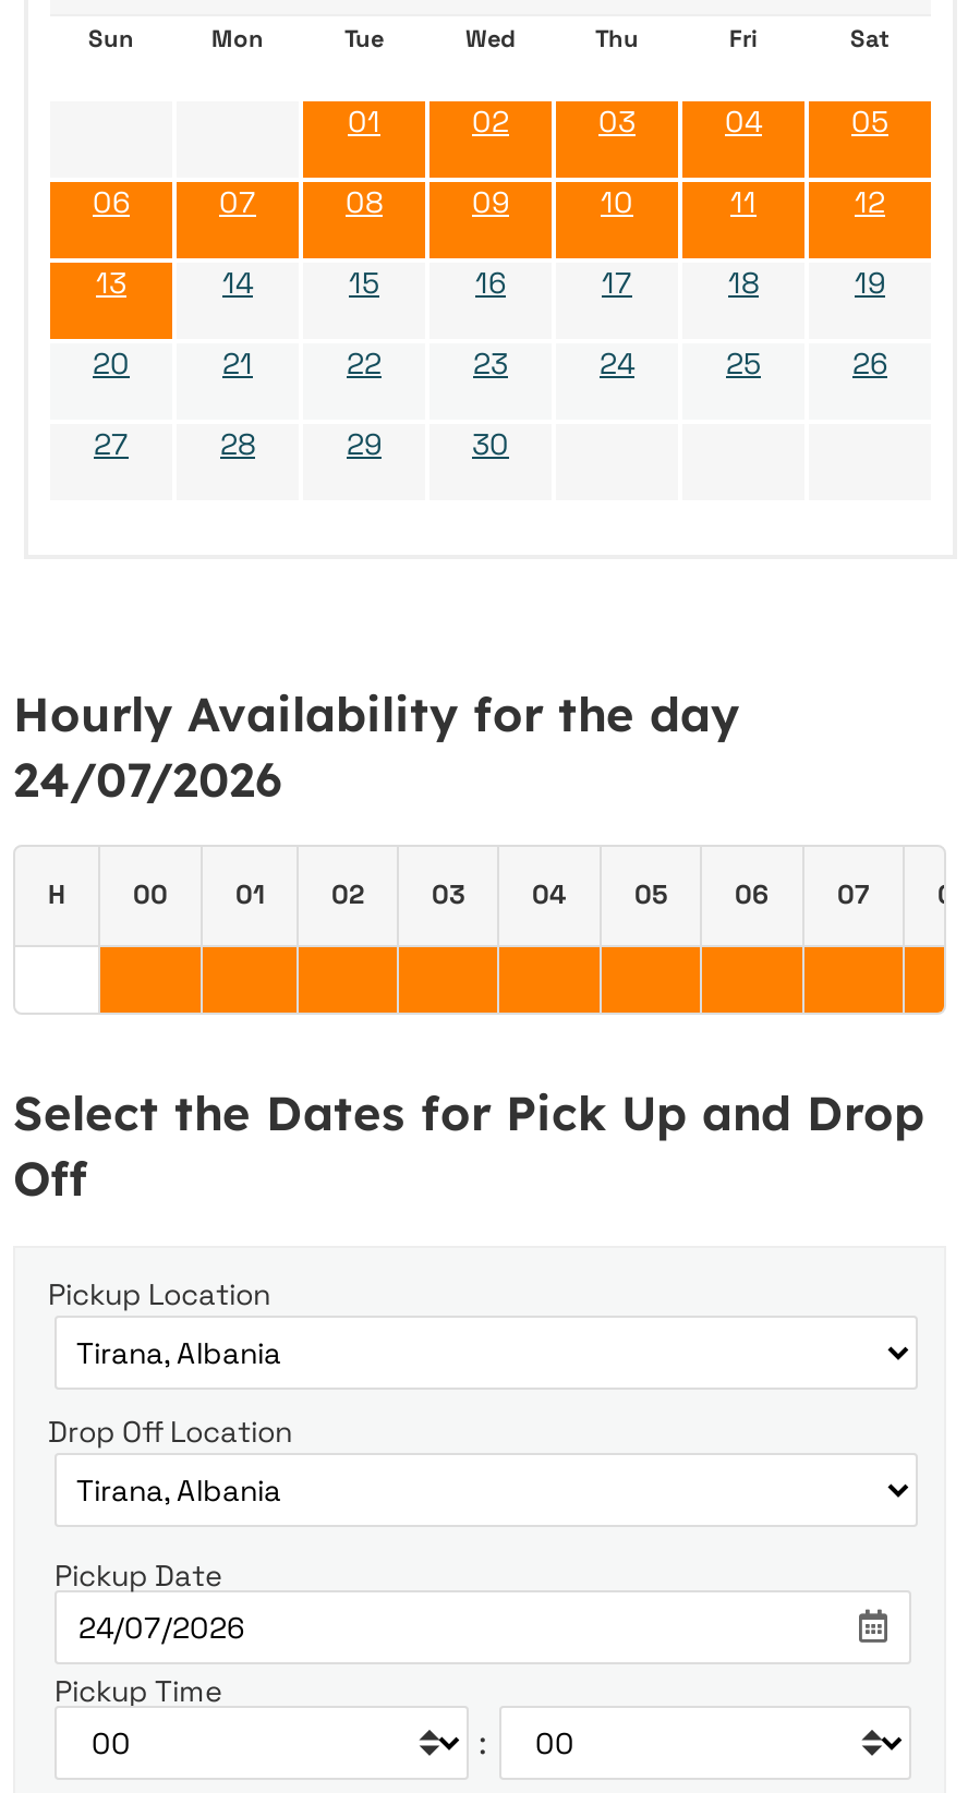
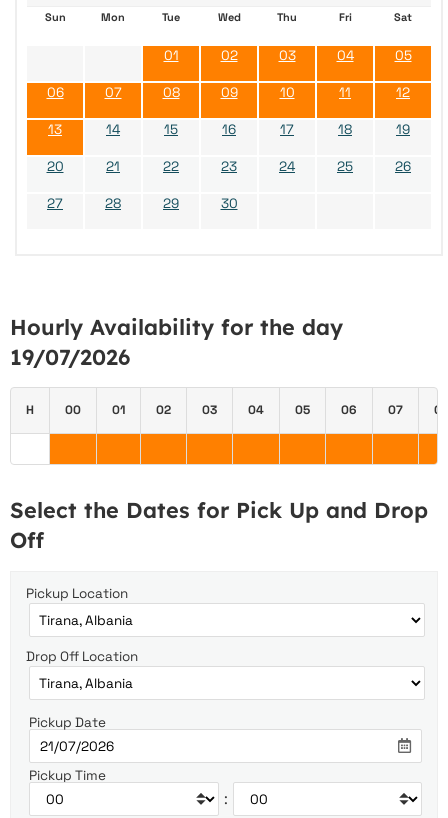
[13,749,281,808] 24/07/2026 -> [10,343,130,370] 19/07/2026

